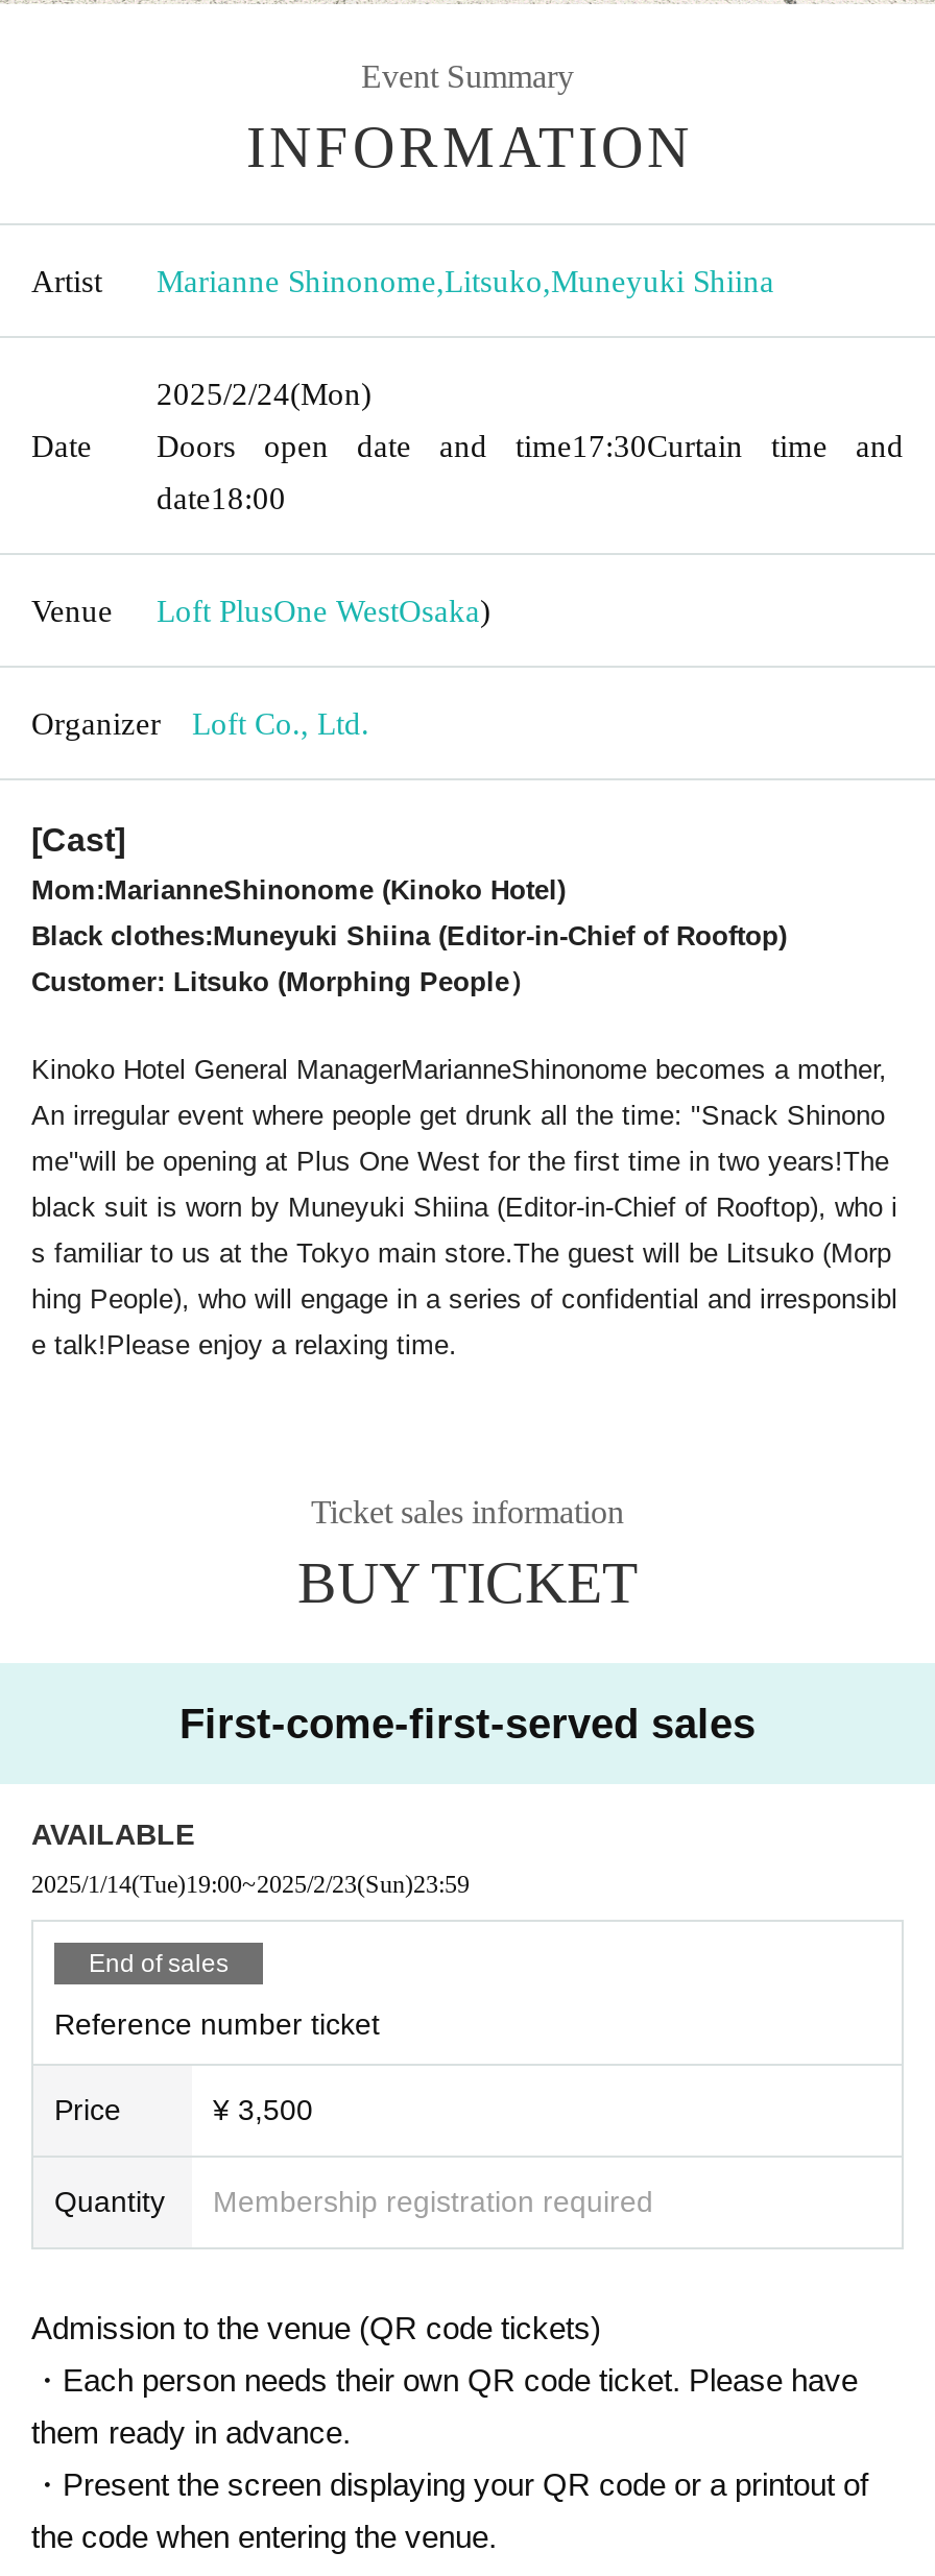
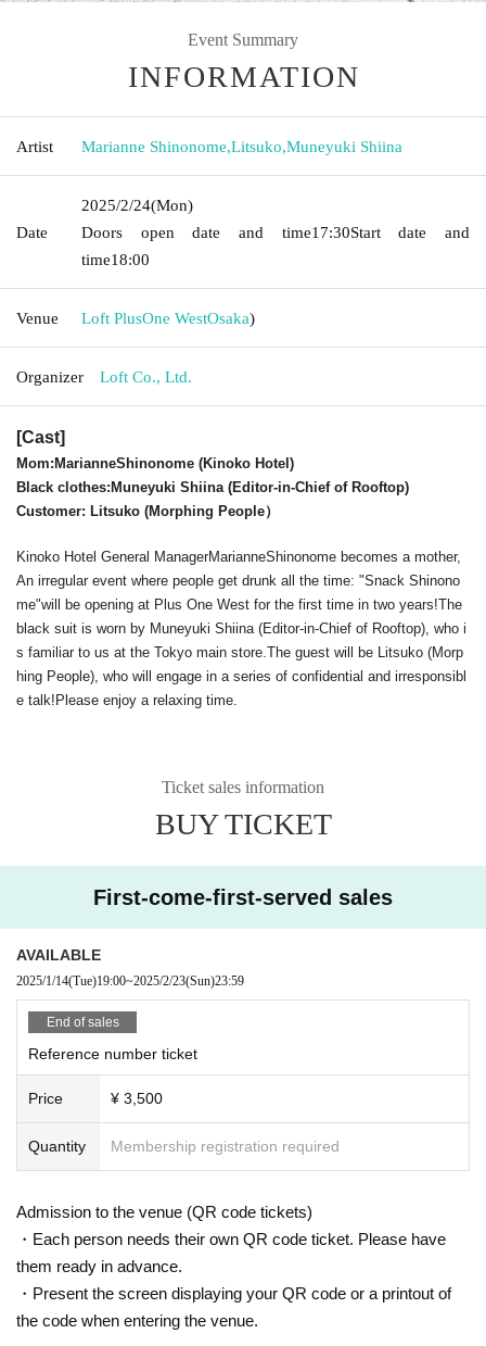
[157,429,904,462] Doors open date and time17:30Curtain time and -> [81,223,470,241] Doors open date and time17:30Start date and
[157,481,317,514] date18:00 -> [81,250,166,268] time18:00

